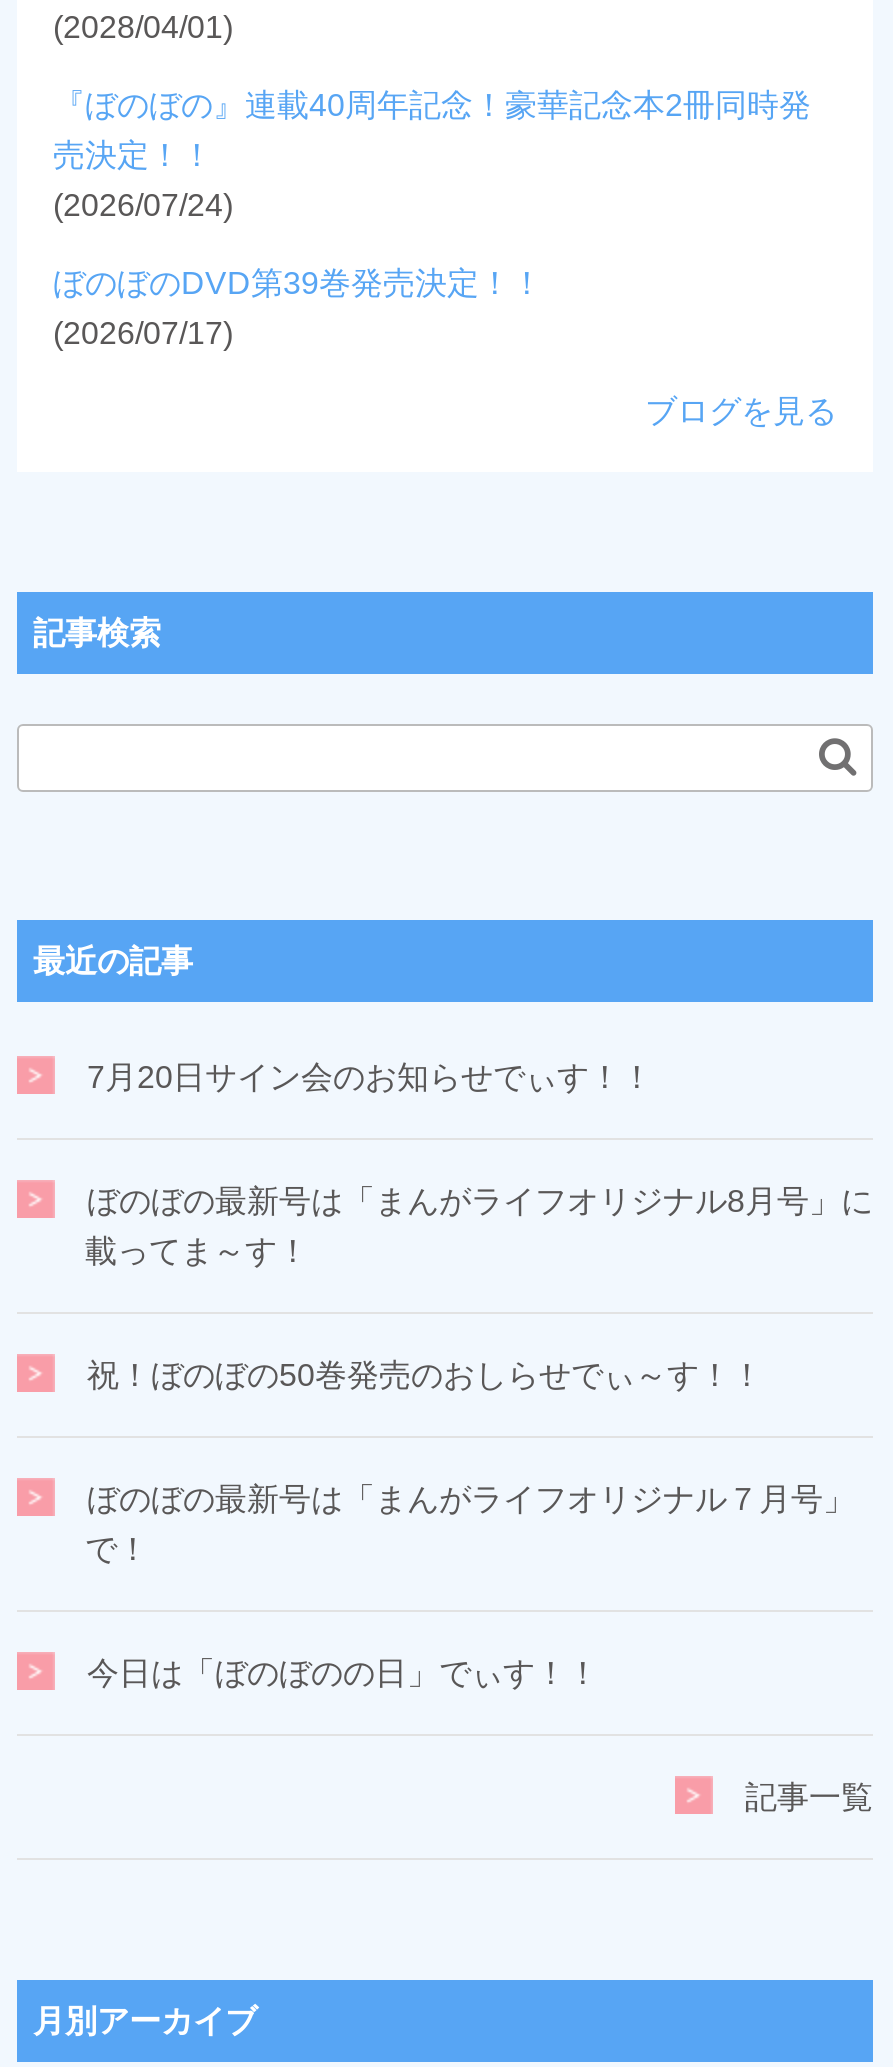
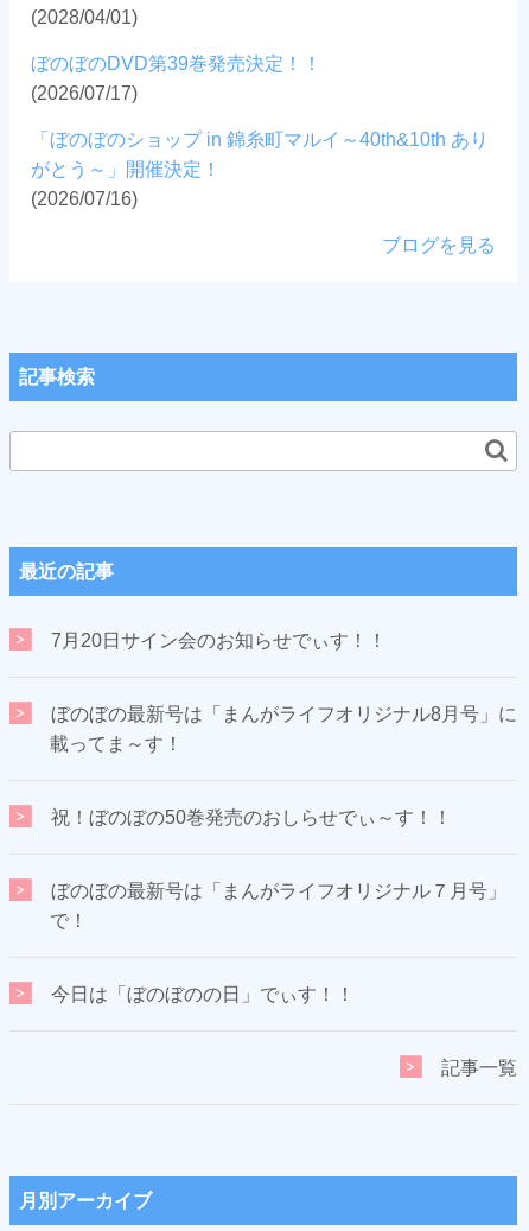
[53,88,811,222] 『ぼのぼの』連載40周年記念！豪華記念本2冊同時発 | 売決定！！ | (2026/07/24) -> none
moved [53,266,543,350] -> [31,53,321,103]: ぼのぼのDVD第39巻発売決定！！ | (2026/07/17)
none -> [31,129,489,209] 「ぼのぼのショップ in 錦糸町マルイ～40th&10th あり | がとう～」開催決定！ | (2026/07/16)

